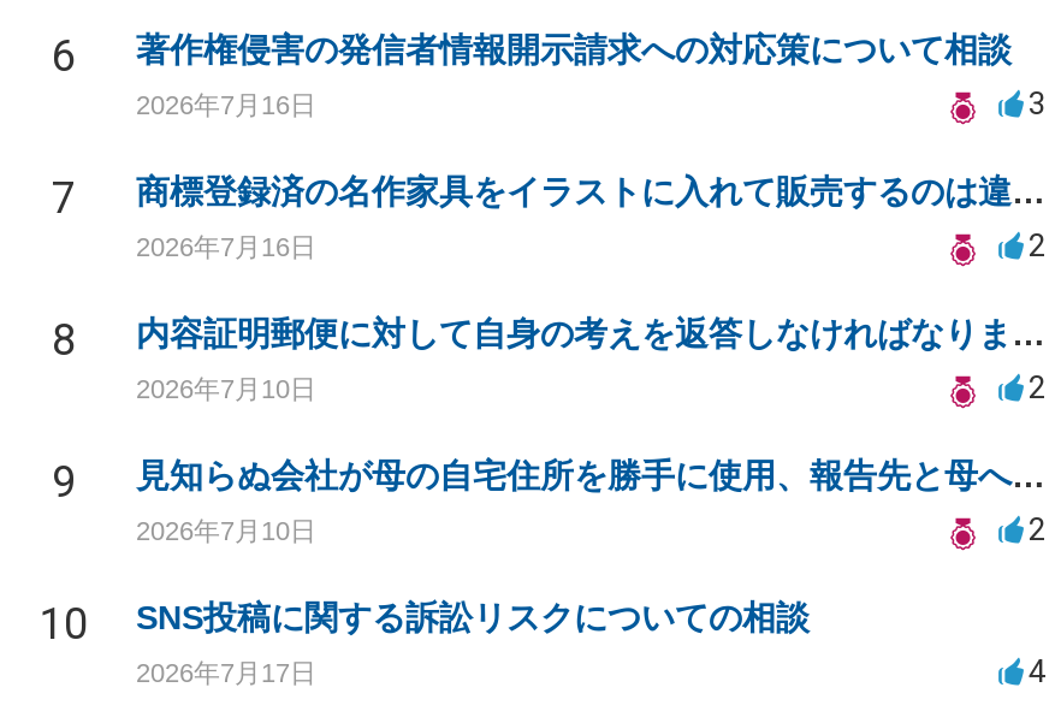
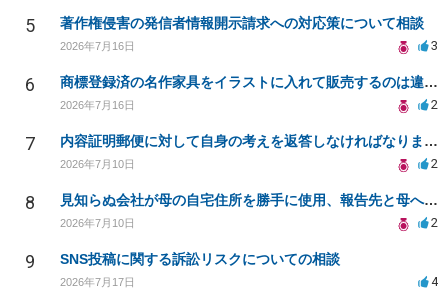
[52,31,1012,81] 6 著作権侵害の発信者情報開示請求への対応策について相談 -> [25,15,424,36] 5 著作権侵害の発信者情報開示請求への対応策について相談
[52,173,76,223] 7 -> [25,74,35,95] 6
[52,314,76,365] 8 -> [25,133,35,154] 7
[52,456,76,507] 9 -> [25,192,35,213] 8
[40,598,810,649] 10 SNS投稿に関する訴訟リスクについての相談 -> [25,251,340,272] 9 SNS投稿に関する訴訟リスクについての相談

